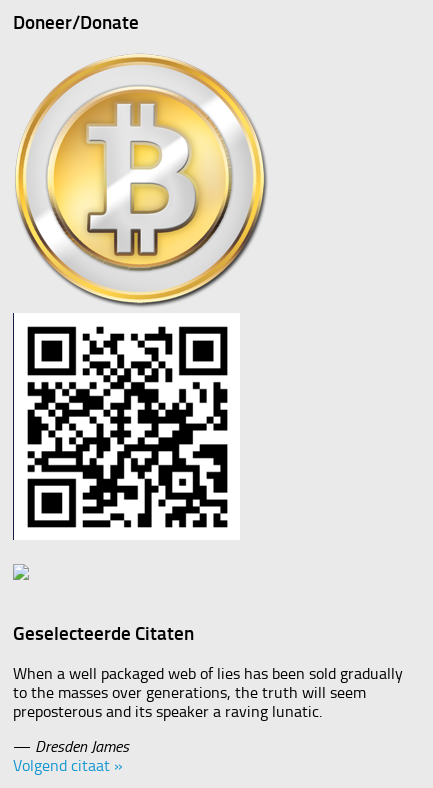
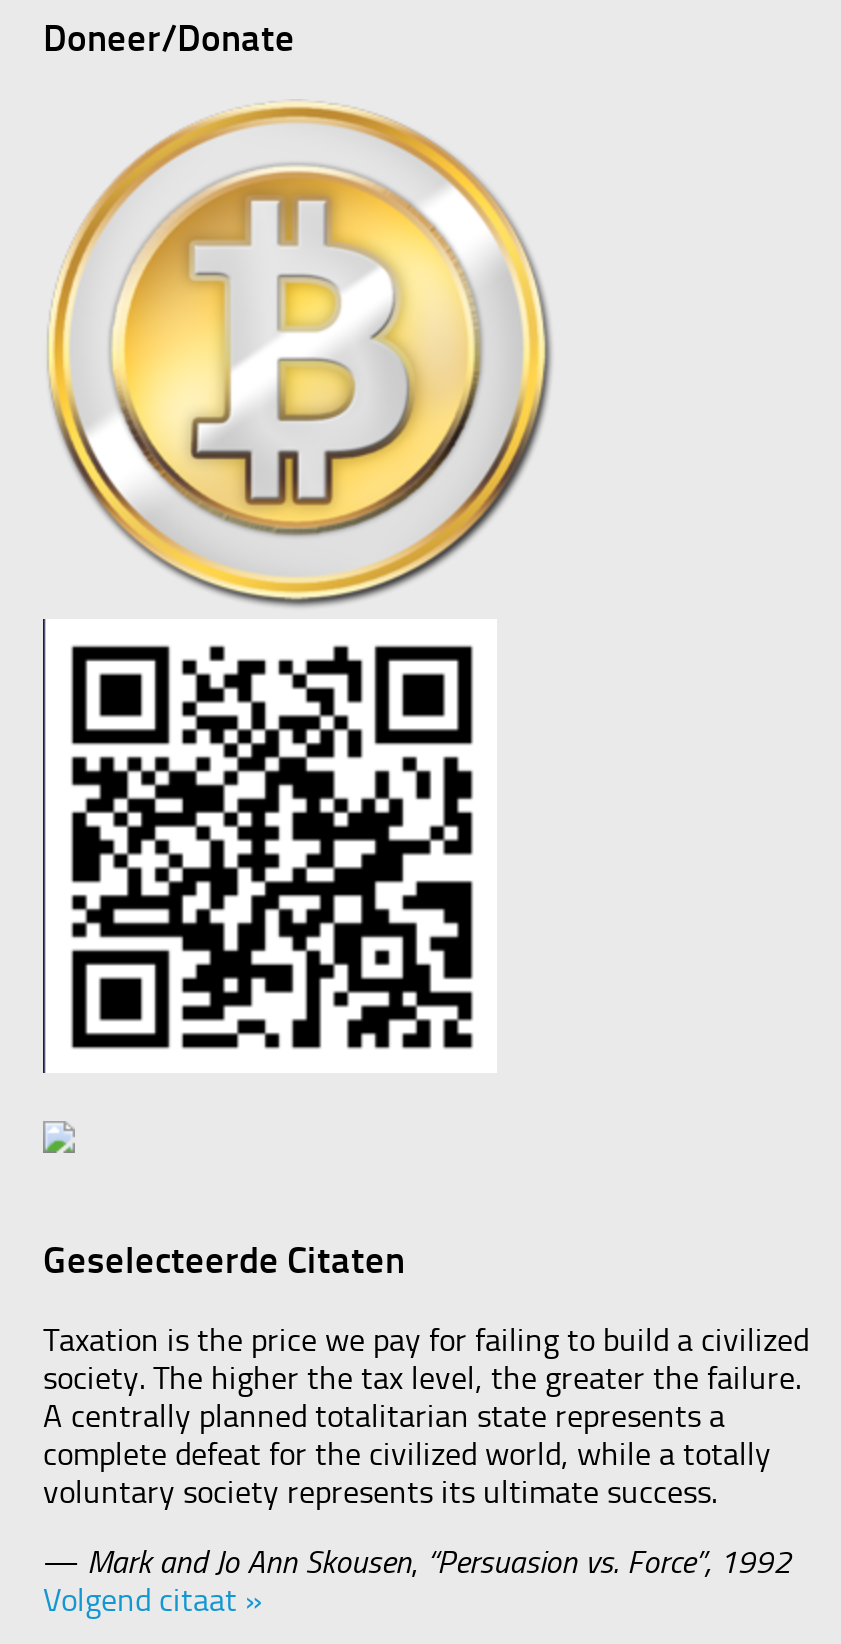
[13,664,403,721] When a well packaged web of lies has been sold gradually | to the masses over generations, the truth will seem | preposterous and its speaker a raving lunatic. -> [43,1321,809,1511] Taxation is the price we pay for failing to build a civilized | society. The higher the tax level, the greater the failure. | A centrally planned totalitarian state represents a | complete defeat for the civilized world, while a totally | voluntary society represents its ultimate success.
[13,737,129,756] — Dresden James -> [43,1543,791,1581] — Mark and Jo Ann Skousen, “Persuasion vs. Force”, 1992

